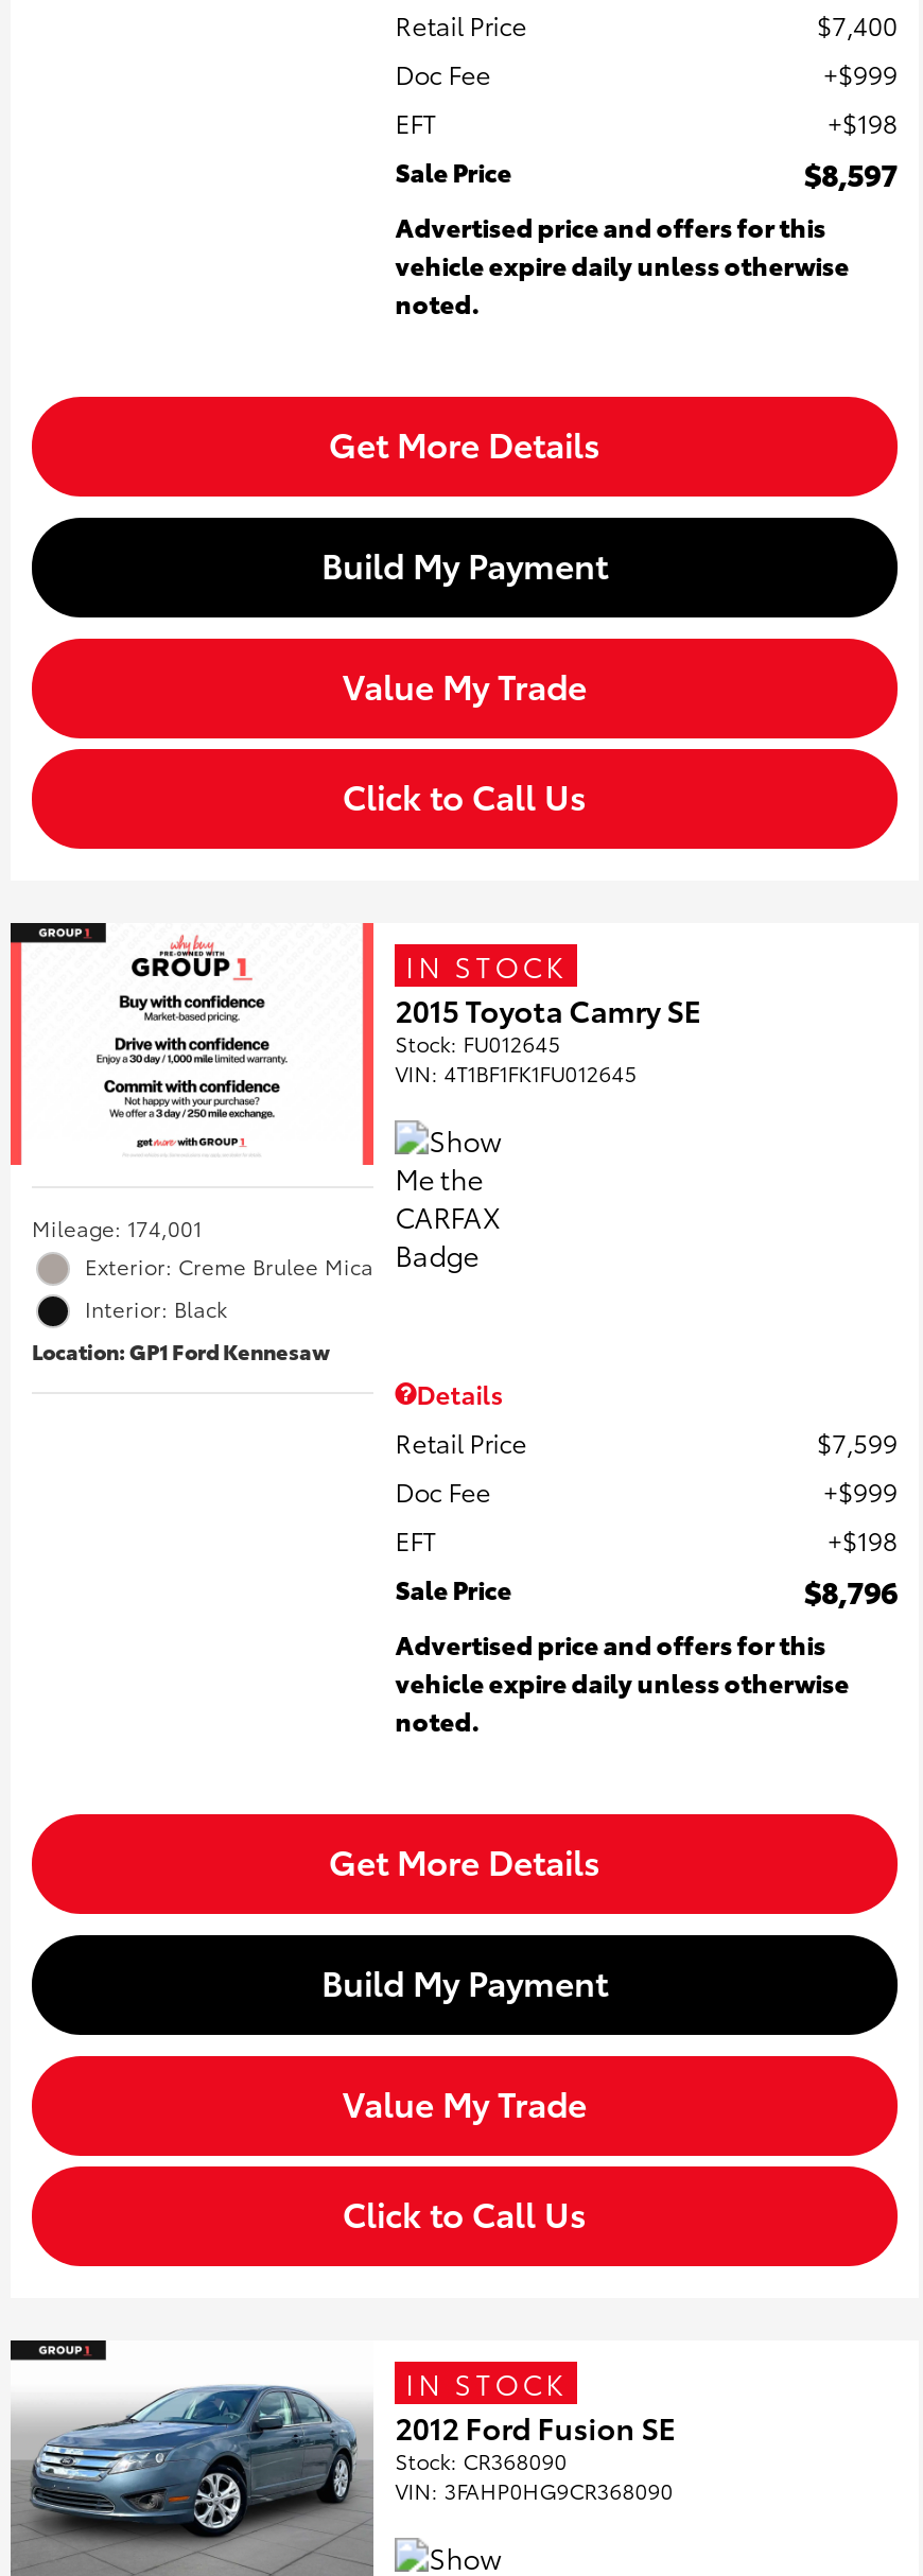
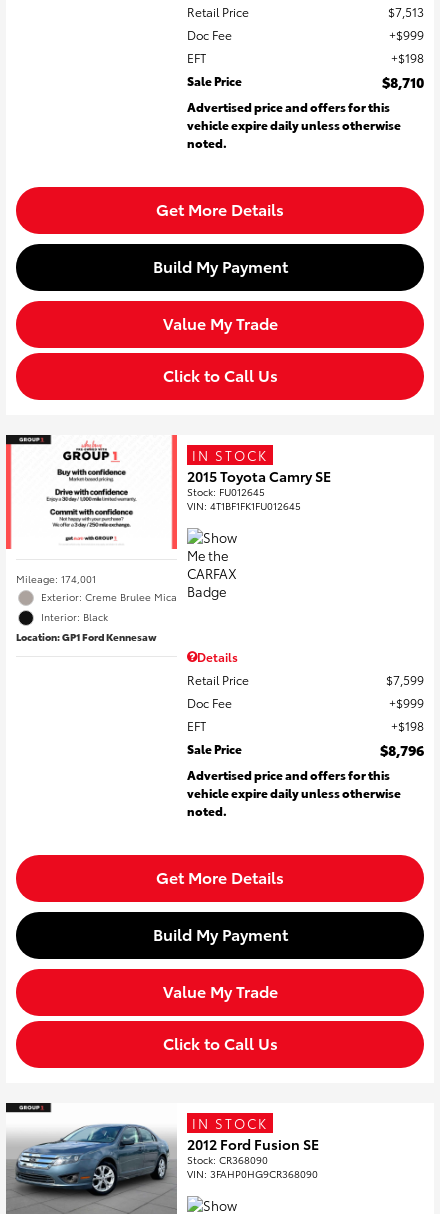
[817,7,898,43] $7,400 -> [388,3,424,20] $7,513
[804,153,898,196] $8,597 -> [382,72,424,92] $8,710

